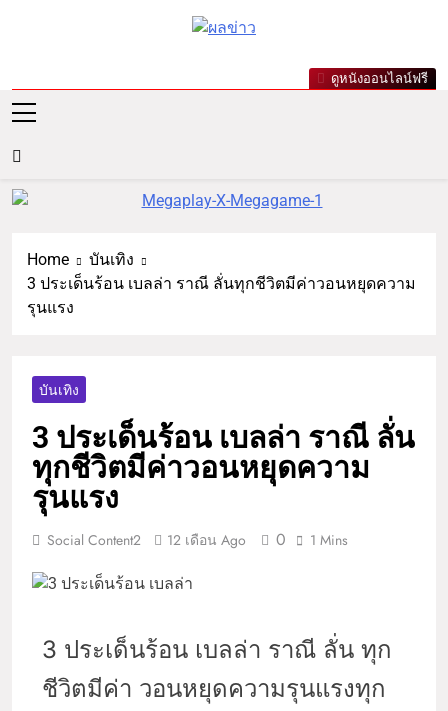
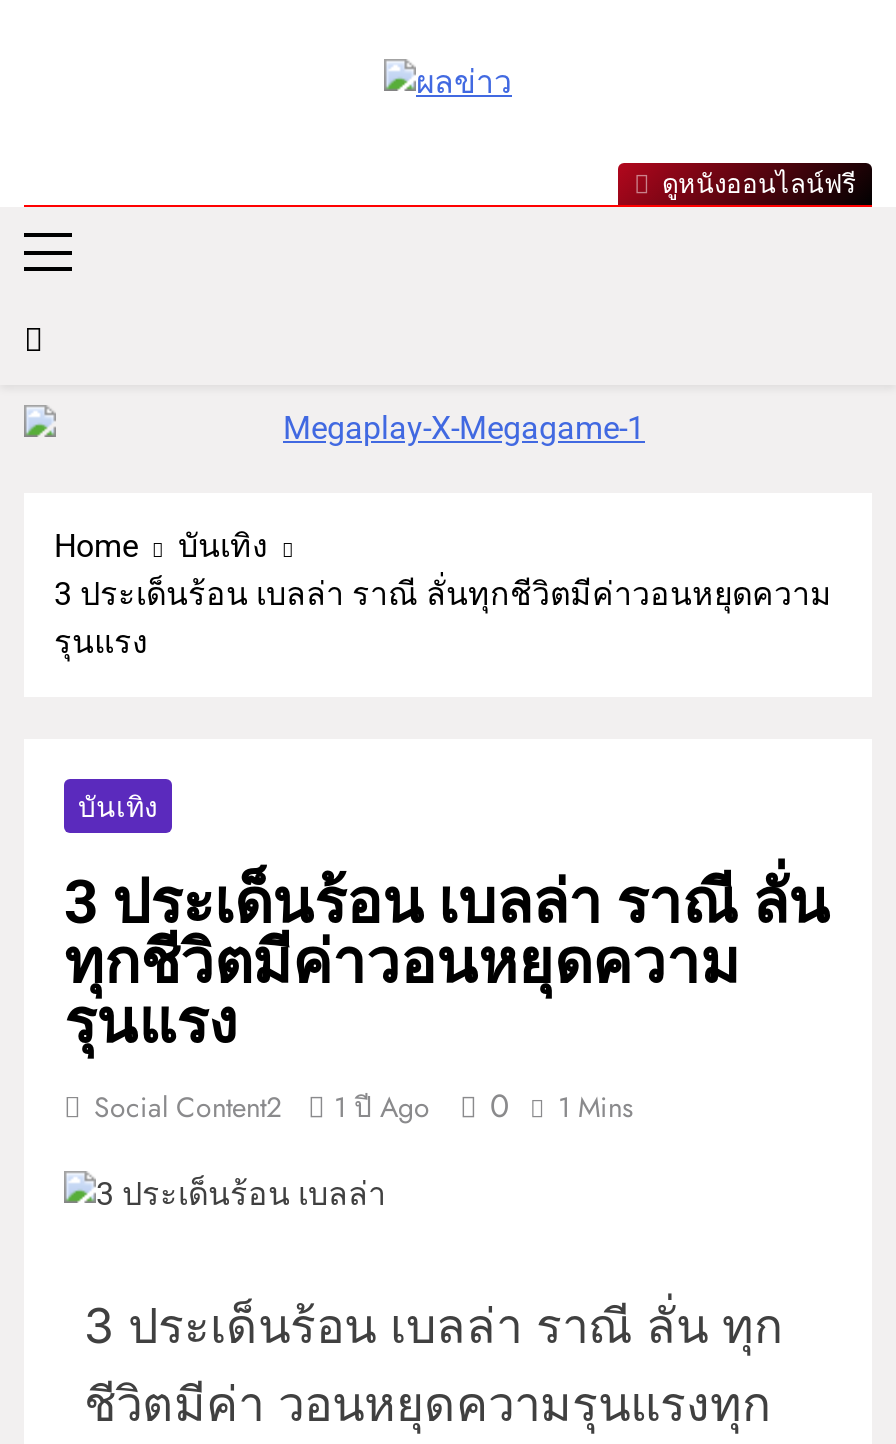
[47,528,348,551] Social Content2 12 เดือน Ago 0 1 Mins -> [94,1083,634,1129] Social Content2 1 ปี Ago 0 1 Mins

